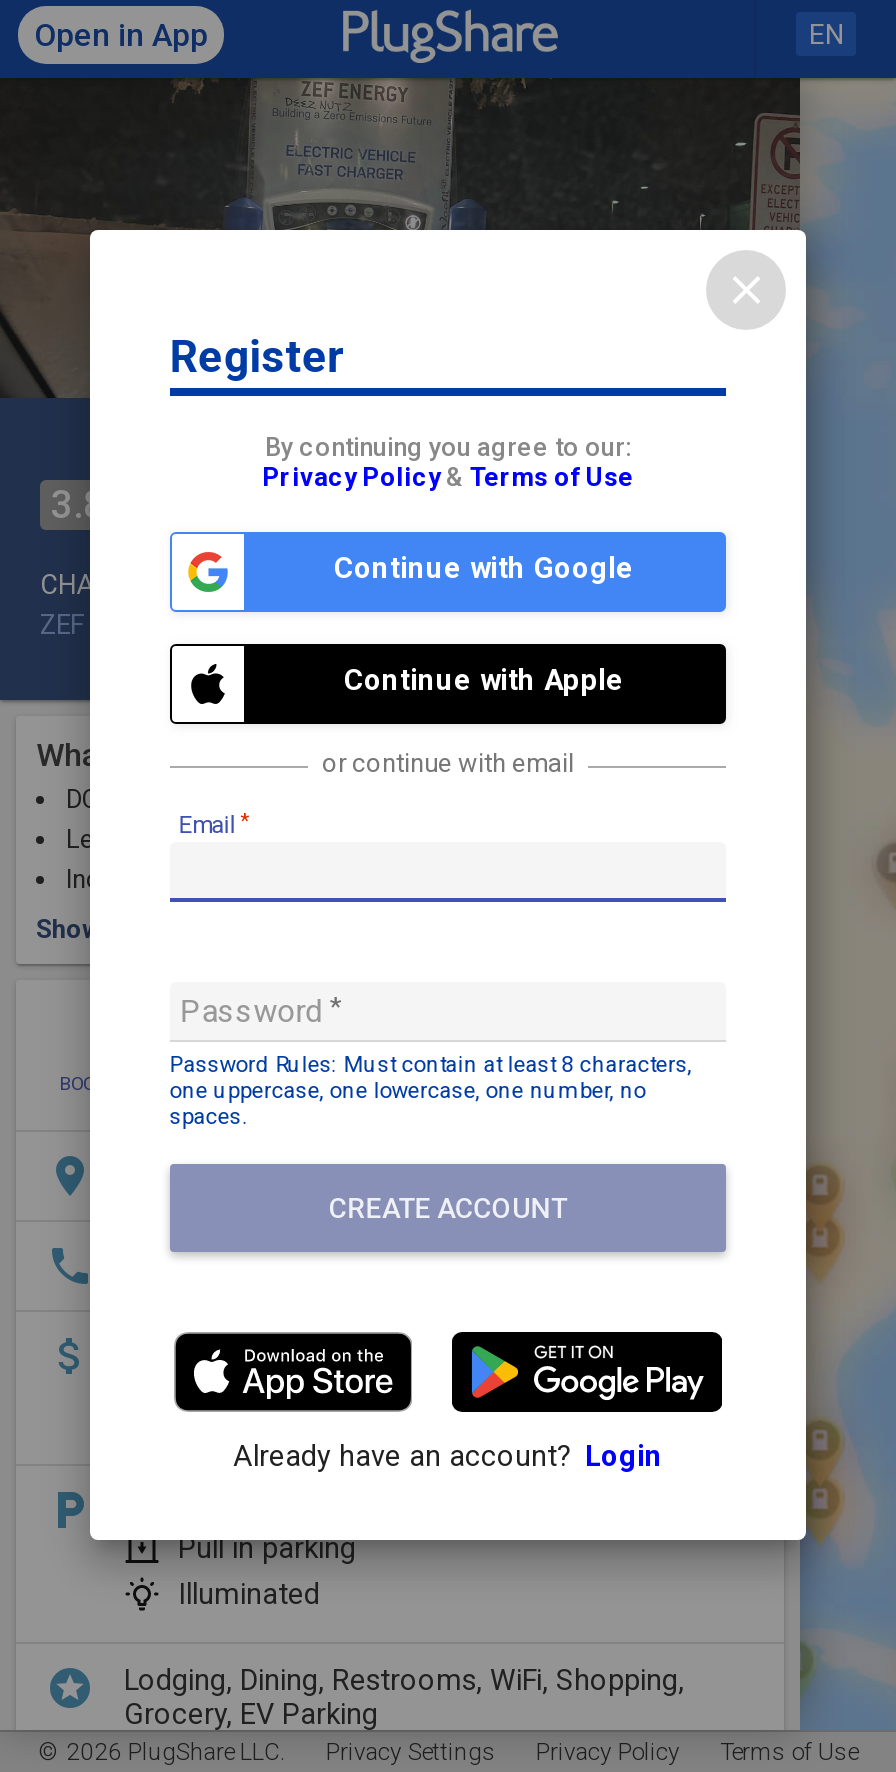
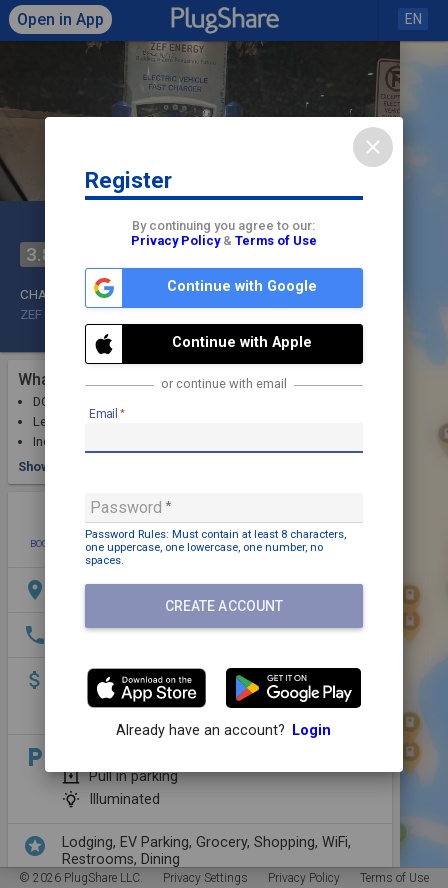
[124,1664,684,1732] Lodging, Dining, Restrooms, WiFi, Shopping, | Grocery, EV Parking -> [62,834,351,868] Lodging, EV Parking, Grocery, Shopping, WiFi, | Restrooms, Dining

